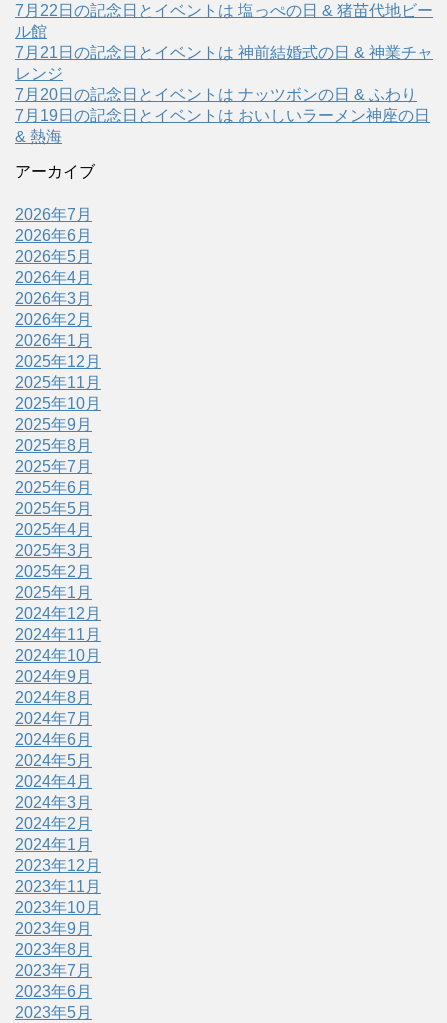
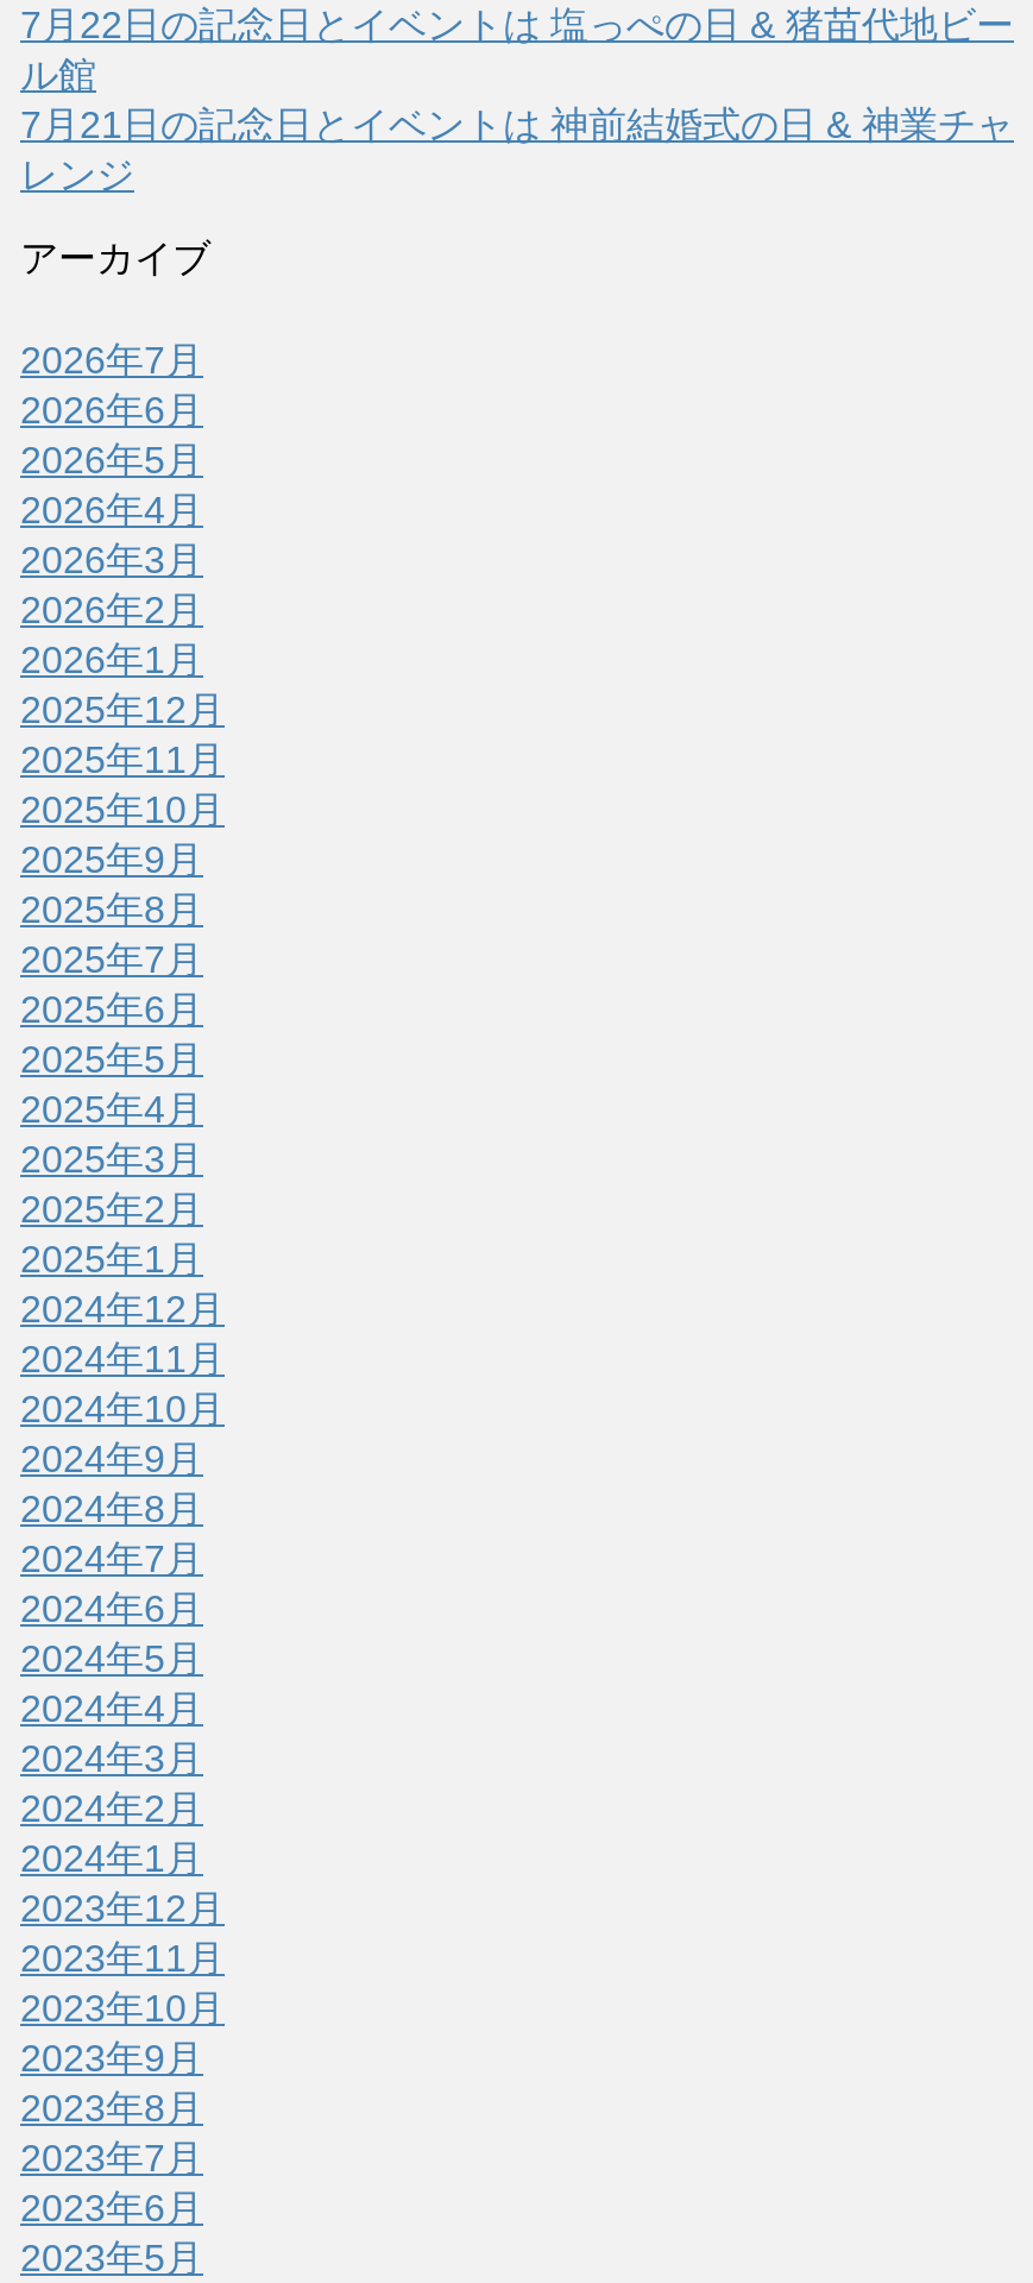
[15,86,430,145] 7月20日の記念日とイベントは ナッツボンの日 & ふわり | 7月19日の記念日とイベントは おいしいラーメン神座の日 | & 熱海 -> none

